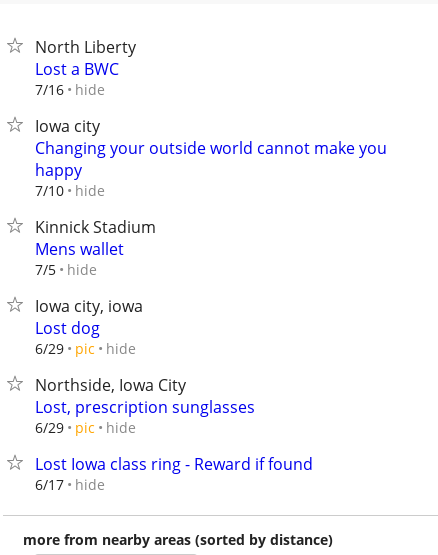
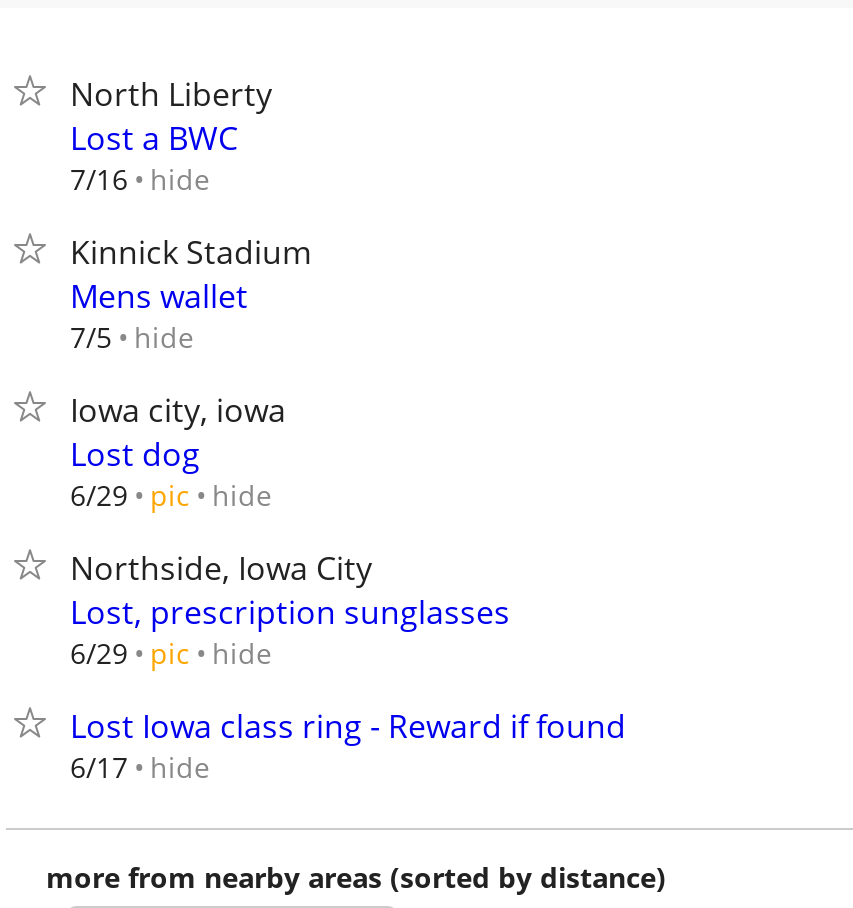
[35,115,387,200] Iowa city | Changing your outside world cannot make you | happy | 7/10 hide -> none

